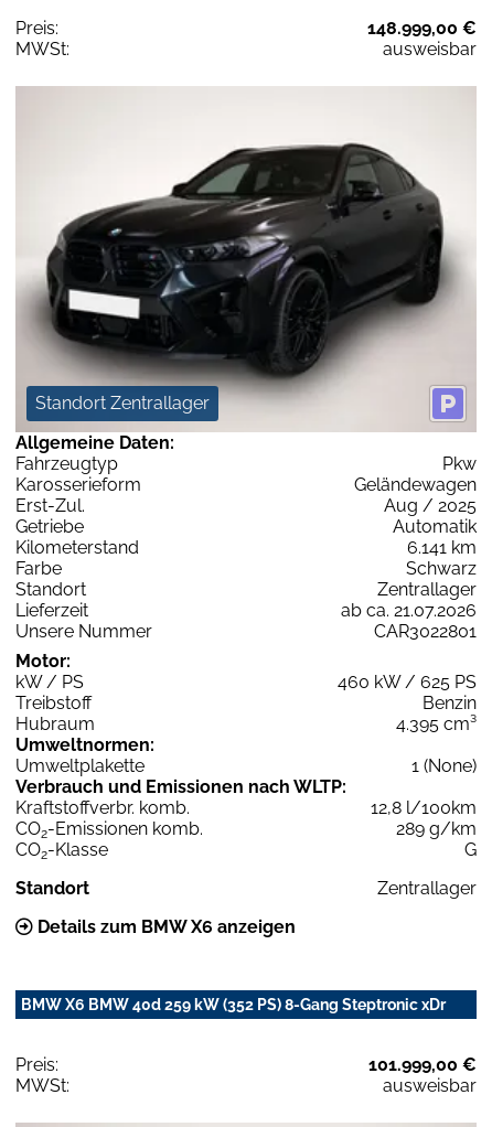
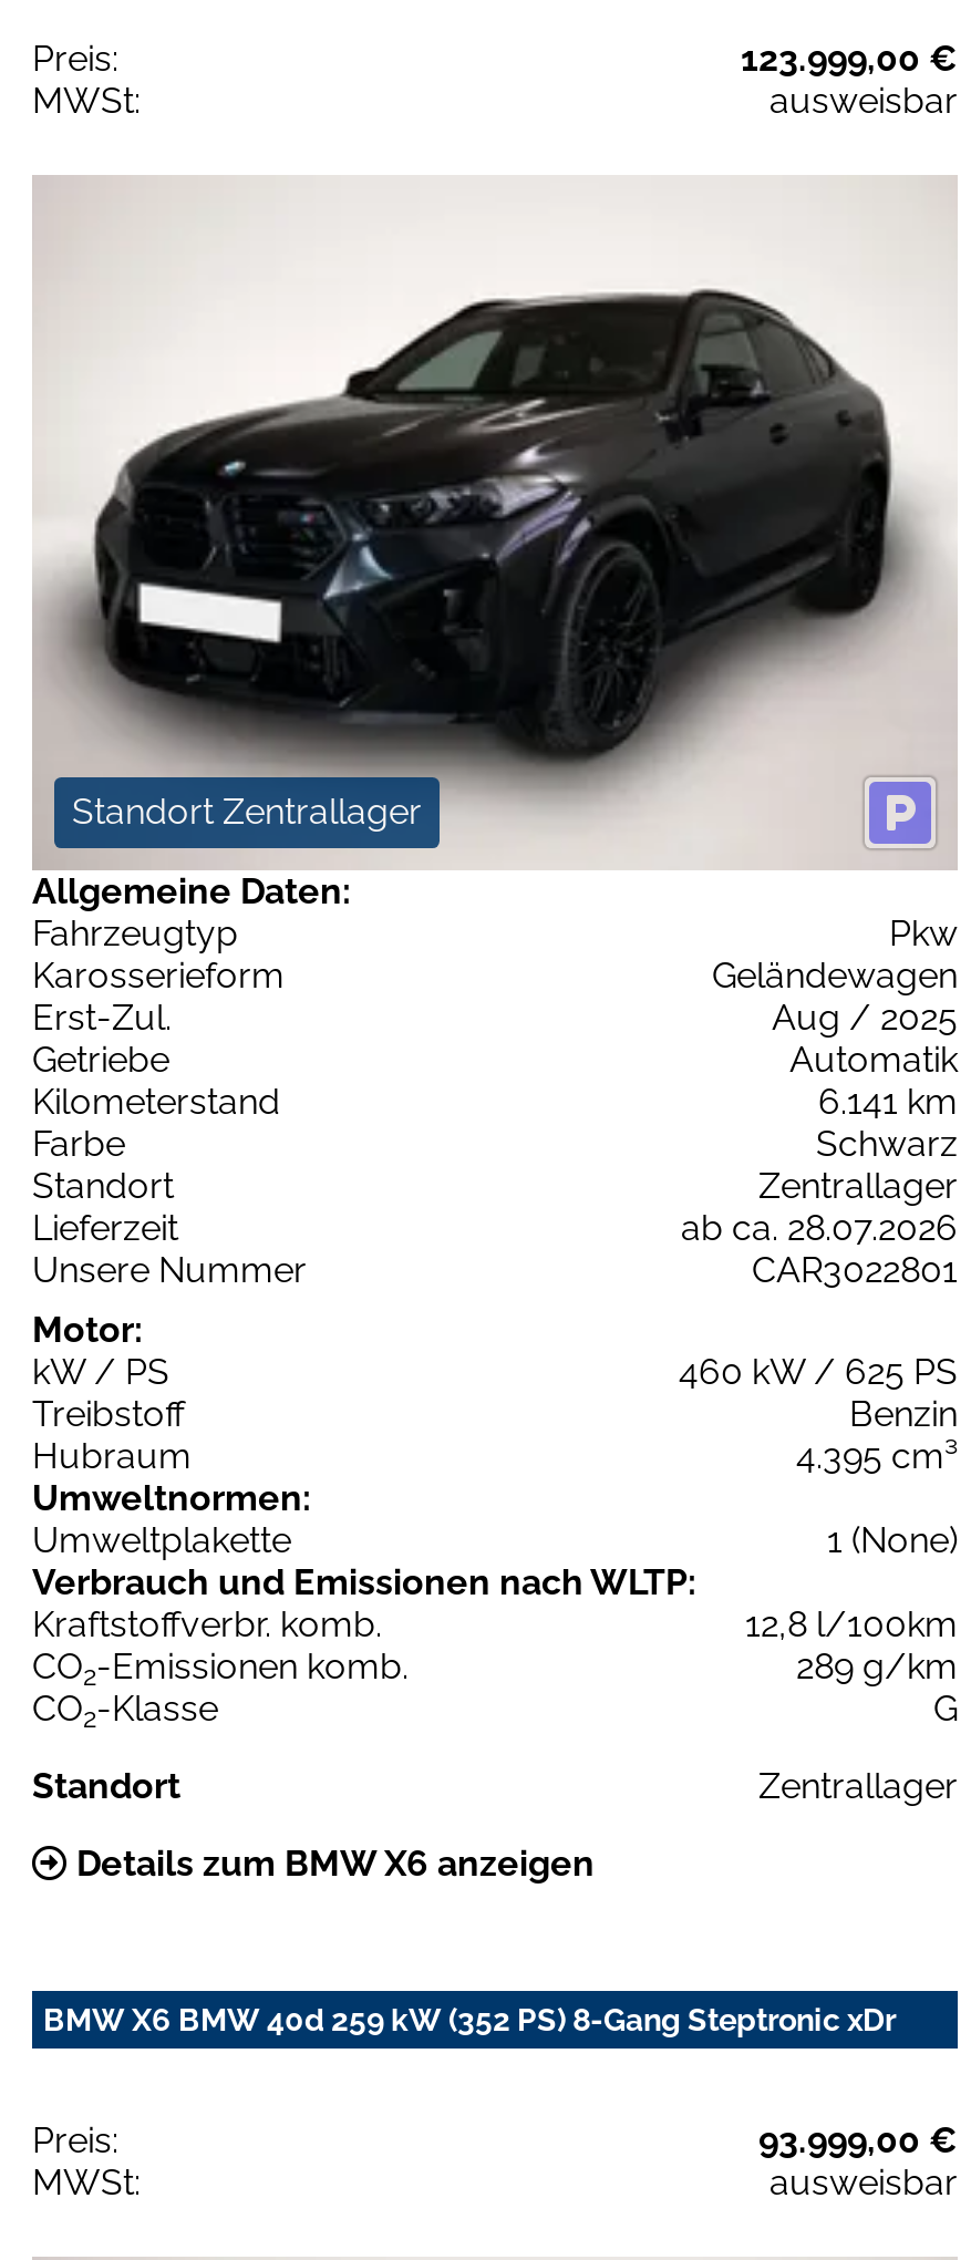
[367,18,477,39] 148.999,00 € -> [741,38,958,80] 123.999,00 €
[341,600,477,621] ab ca. 21.07.2026 -> [681,1206,958,1248] ab ca. 28.07.2026
[368,1054,477,1075] 101.999,00 € -> [758,2119,958,2161] 93.999,00 €

